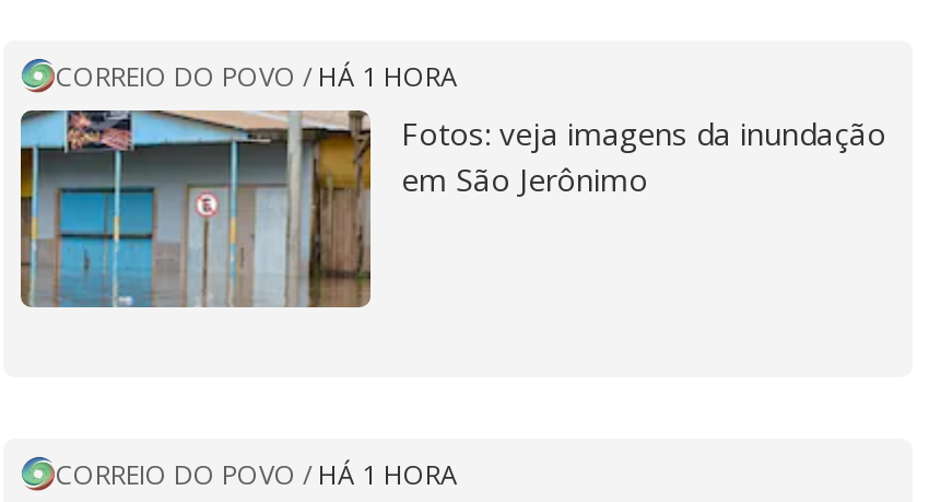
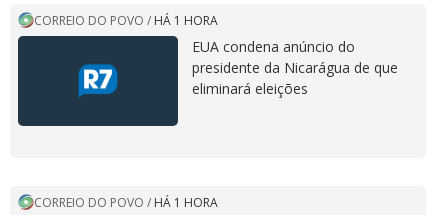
[19,108,886,310] [image] | Fotos: veja imagens da inundação | em São Jerônimo -> [17,35,398,127] [image] | EUA condena anúncio do | presidente da Nicarágua de que | eliminará eleições

